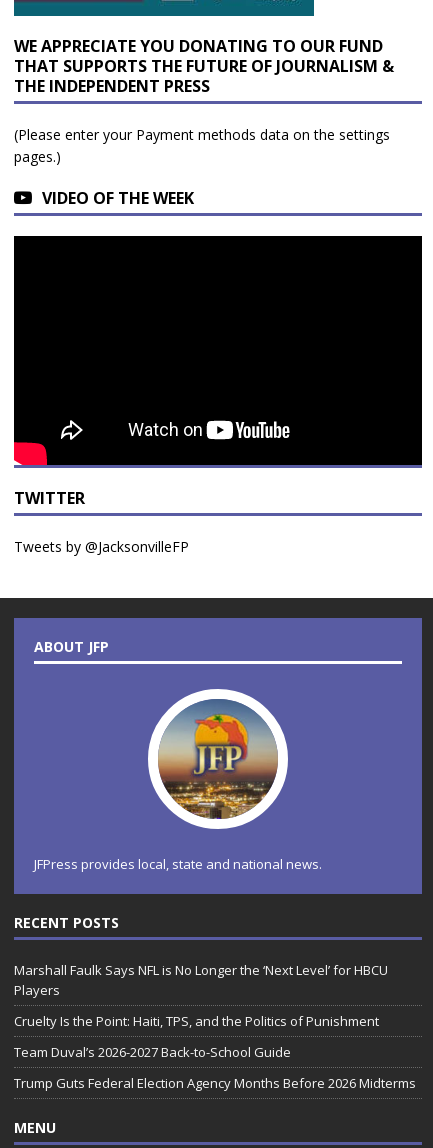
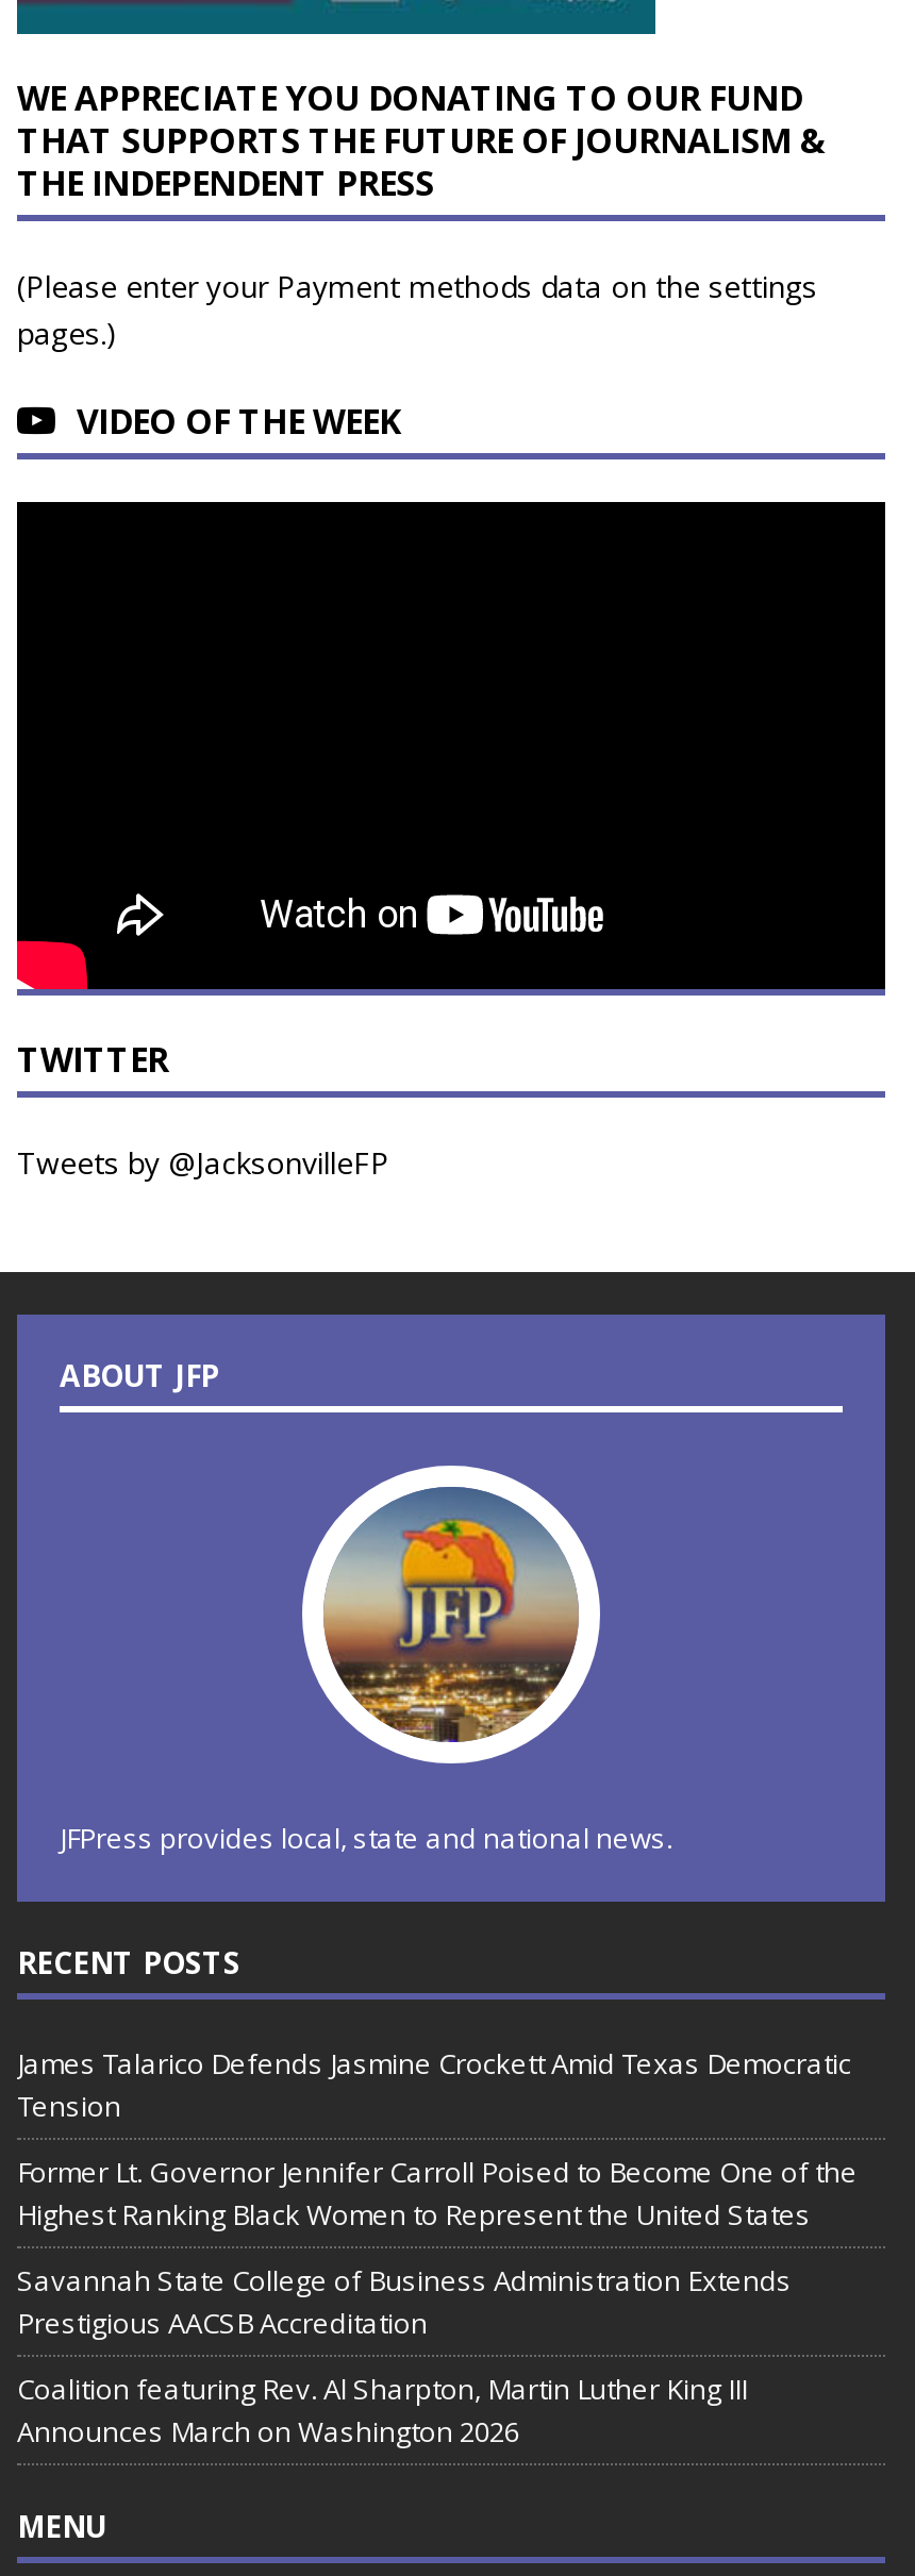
[14,961,388,999] Marshall Faulk Says NFL is No Longer the ‘Next Level’ for HBCU | Players -> [17,2045,851,2126] James Talarico Defends Jasmine Crockett Amid Texas Democratic | Tension
[14,1012,379,1030] Cruelty Is the Point: Haiti, TPS, and the Politics of Punishment -> [17,2154,858,2235] Former Lt. Governor Jennifer Carroll Poised to Become One of the | Highest Ranking Black Women to Represent the United States
[14,1043,291,1061] Team Duval’s 2026-2027 Back-to-School Guide -> [17,2262,792,2343] Savannah State College of Business Administration Extends | Prestigious AACSB Accreditation
[14,1074,416,1092] Trump Guts Federal Election Agency Months Before 2026 Midterms -> [17,2371,747,2452] Coalition featuring Rev. Al Sharpton, Martin Luther King III | Announces March on Washington 2026

